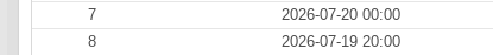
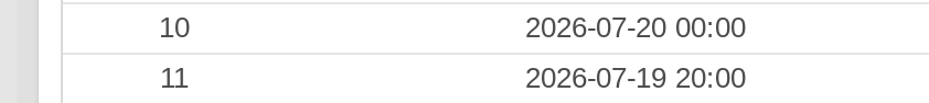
[88,6,96,23] 7 -> [159,11,190,44] 10
[88,33,96,50] 8 -> [160,61,189,94] 11

